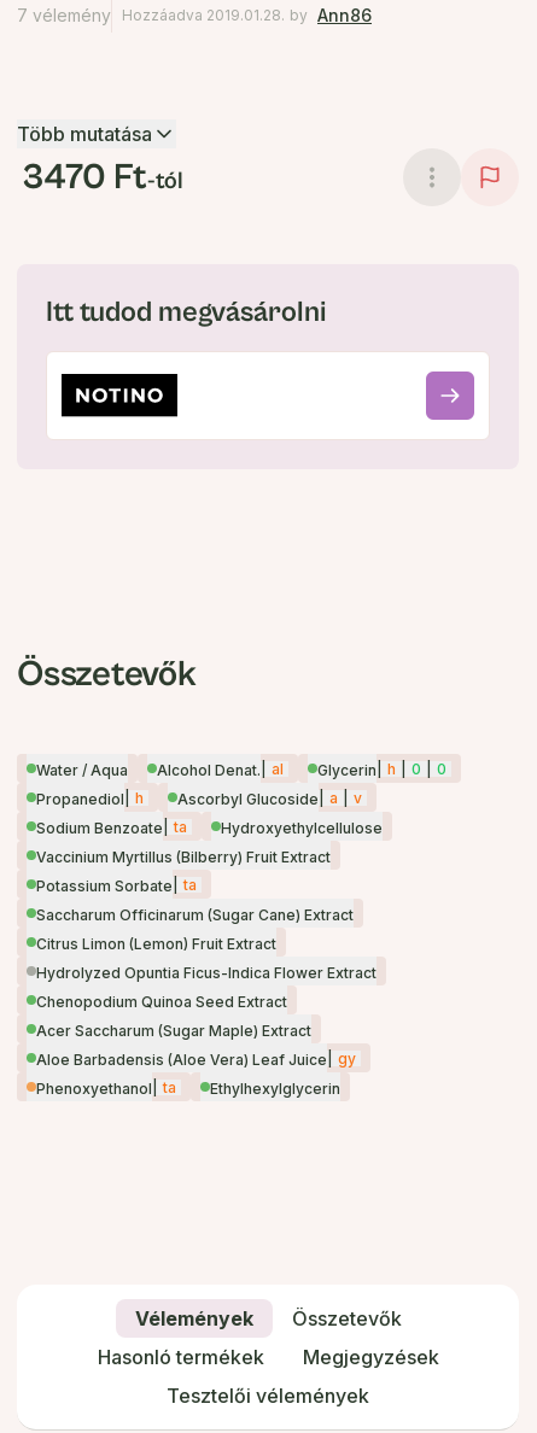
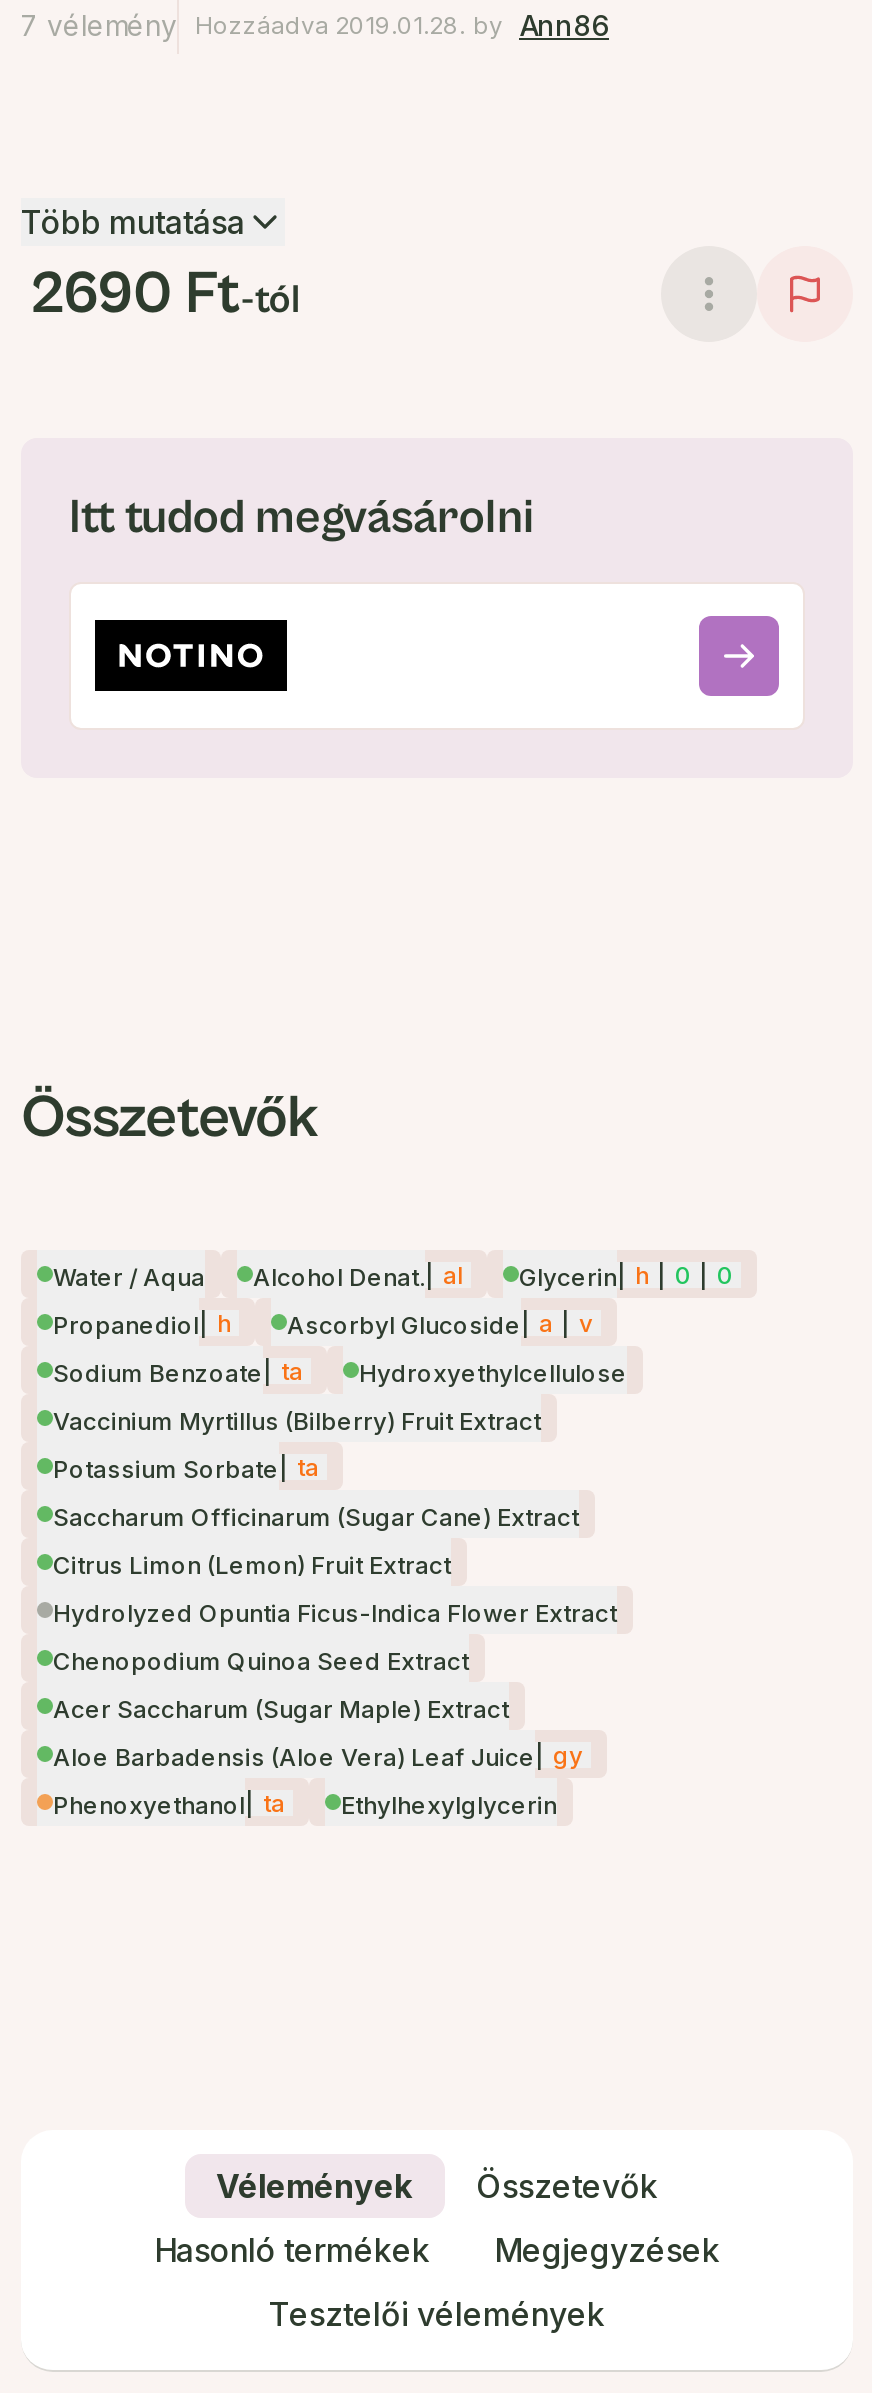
[22,157,183,198] 3470 Ft-tól -> [29,260,301,328] 2690 Ft-tól

